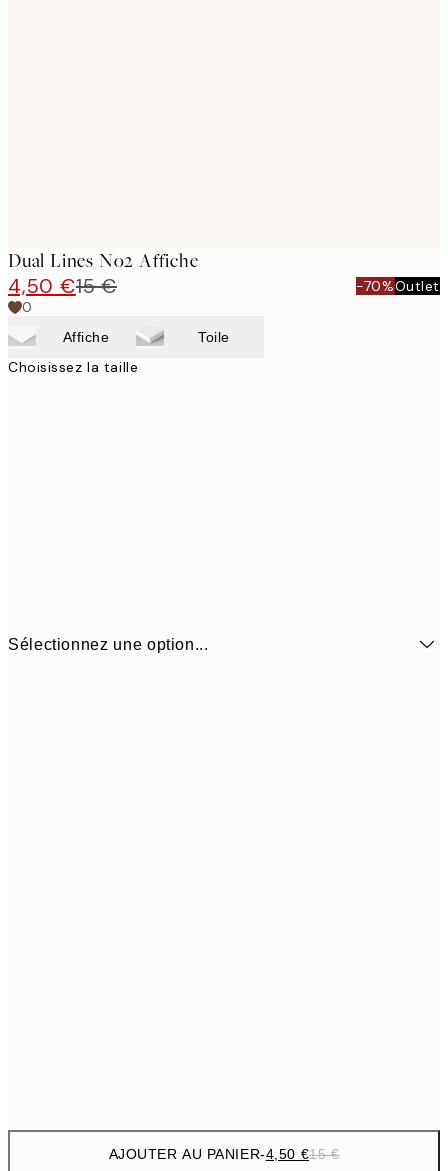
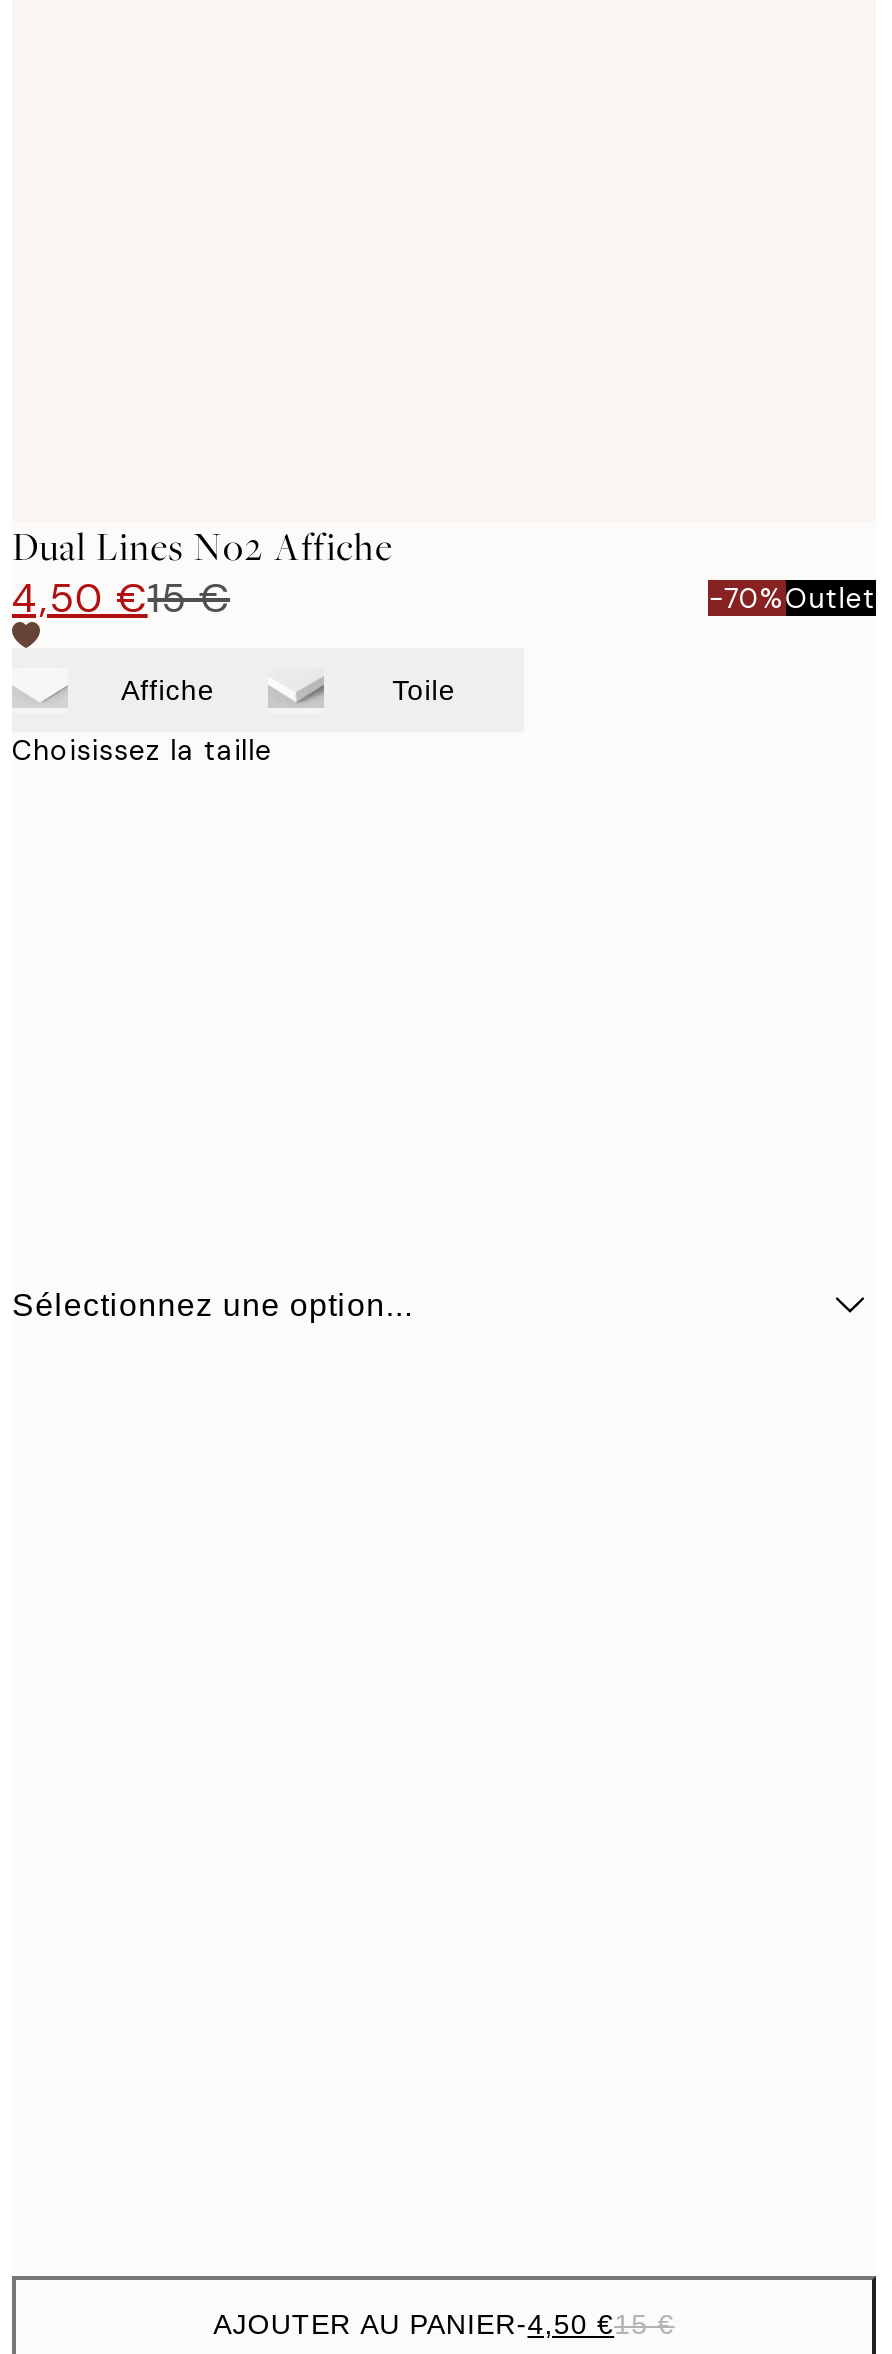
[22,299,32,316] 0 -> none

